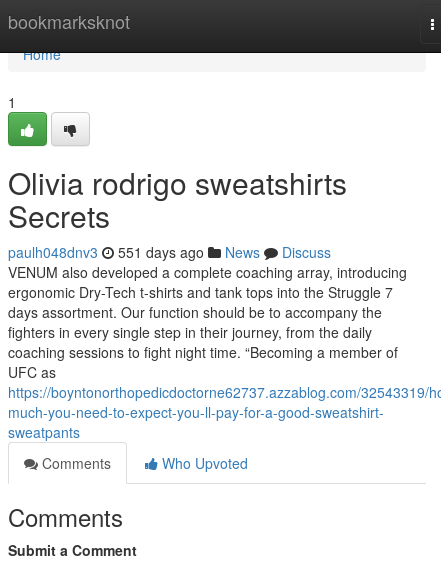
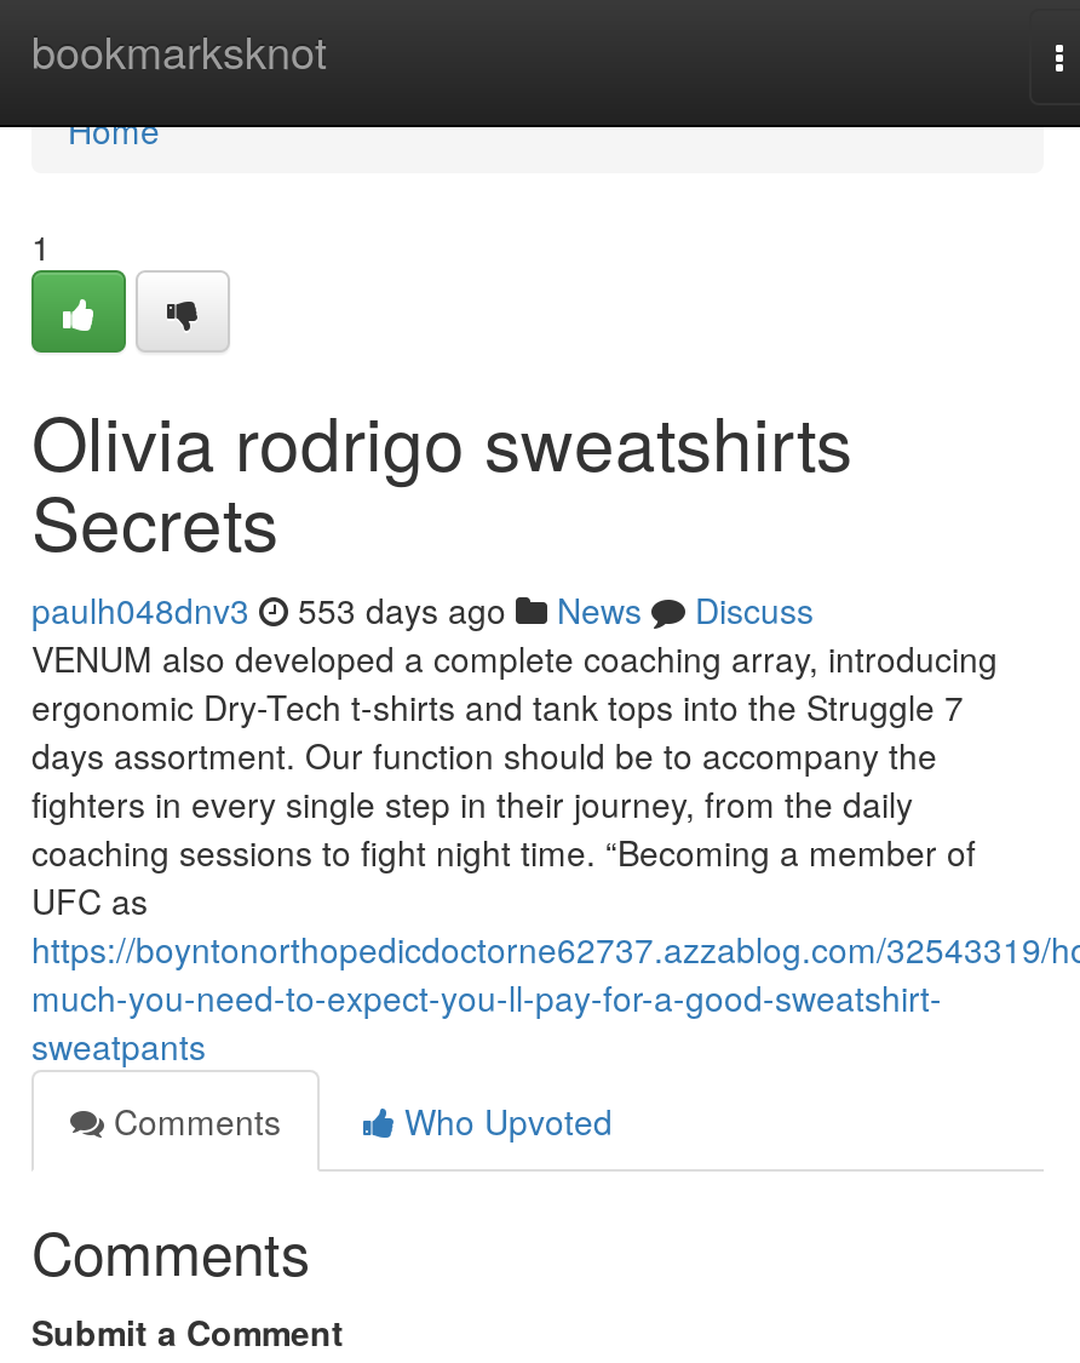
[8,242,331,262] paulh048dnv3 551 days ago News Discuss -> [31,585,814,634] paulh048dnv3 553 days ago News Discuss

